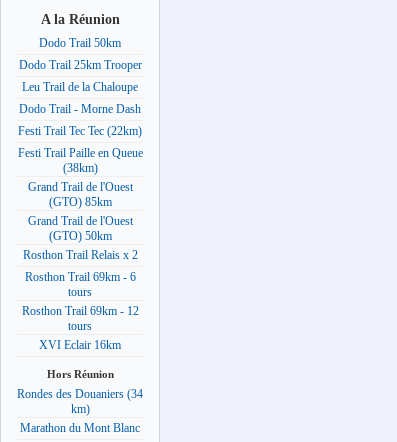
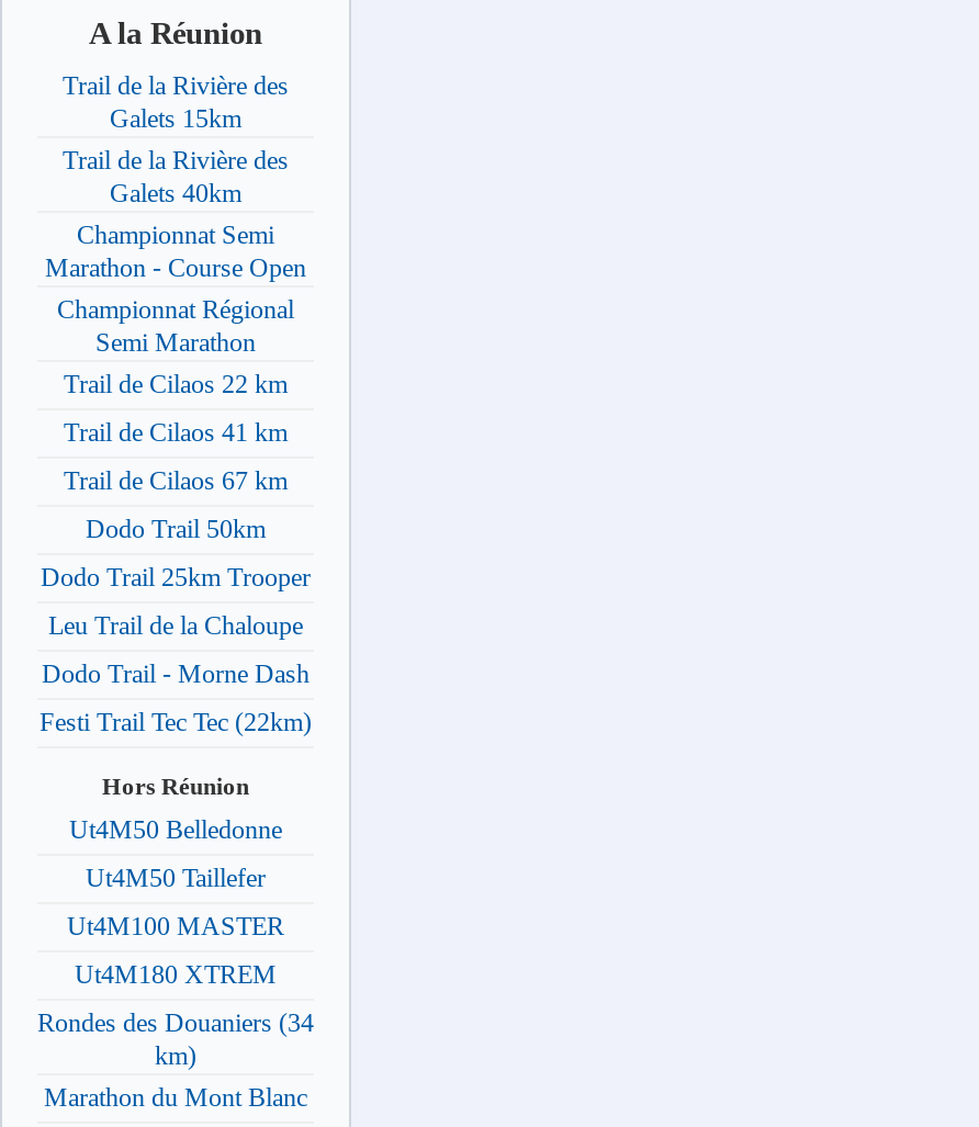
none -> [45,71,306,497] Trail de la Rivière des | Galets 15km | Trail de la Rivière des | Galets 40km | Championnat Semi | Marathon - Course Open | Championnat Régional | Semi Marathon | Trail de Cilaos 22 km | Trail de Cilaos 41 km | Trail de Cilaos 67 km
moved [18,36,142,138] -> [40,514,312,738]: Dodo Trail 50km | Dodo Trail 25km Trooper | Leu Trail de la Chaloupe | Dodo Trail - Morne Dash | Festi Trail Tec Tec (22km)
[17,146,142,352] Festi Trail Paille en Queue | (38km) | Grand Trail de l'Ouest | (GTO) 85km | Grand Trail de l'Ouest | (GTO) 50km | Rosthon Trail Relais x 2 | Rosthon Trail 69km - 6 | tours | Rosthon Trail 69km - 12 | tours | XVI Eclair 16km -> none
none -> [67,815,284,991] Ut4M50 Belledonne | Ut4M50 Taillefer | Ut4M100 MASTER | Ut4M180 XTREM

